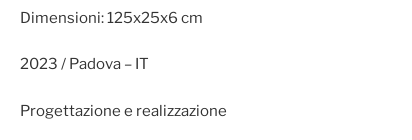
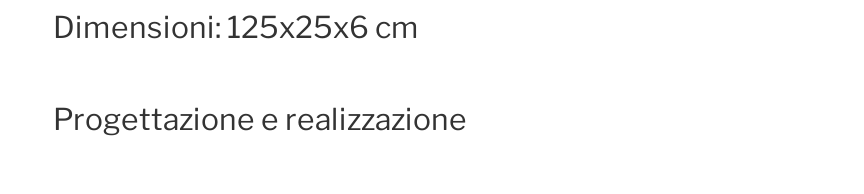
[20,55,149,73] 2023 / Padova – IT -> none

